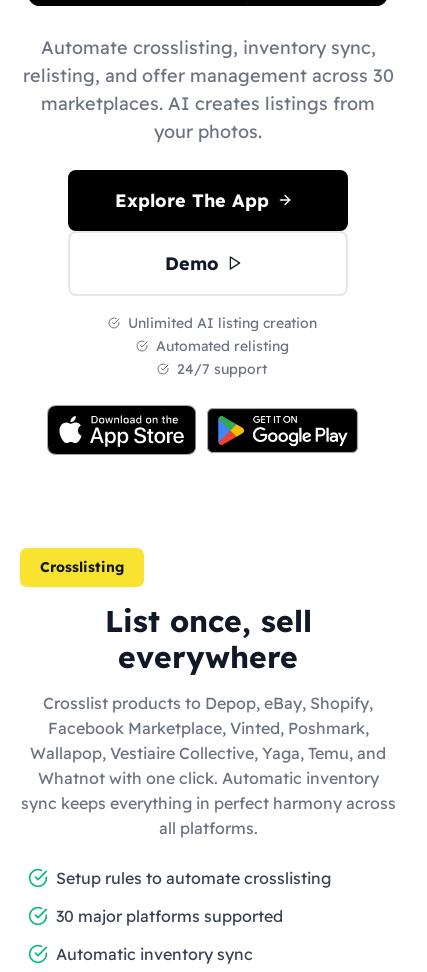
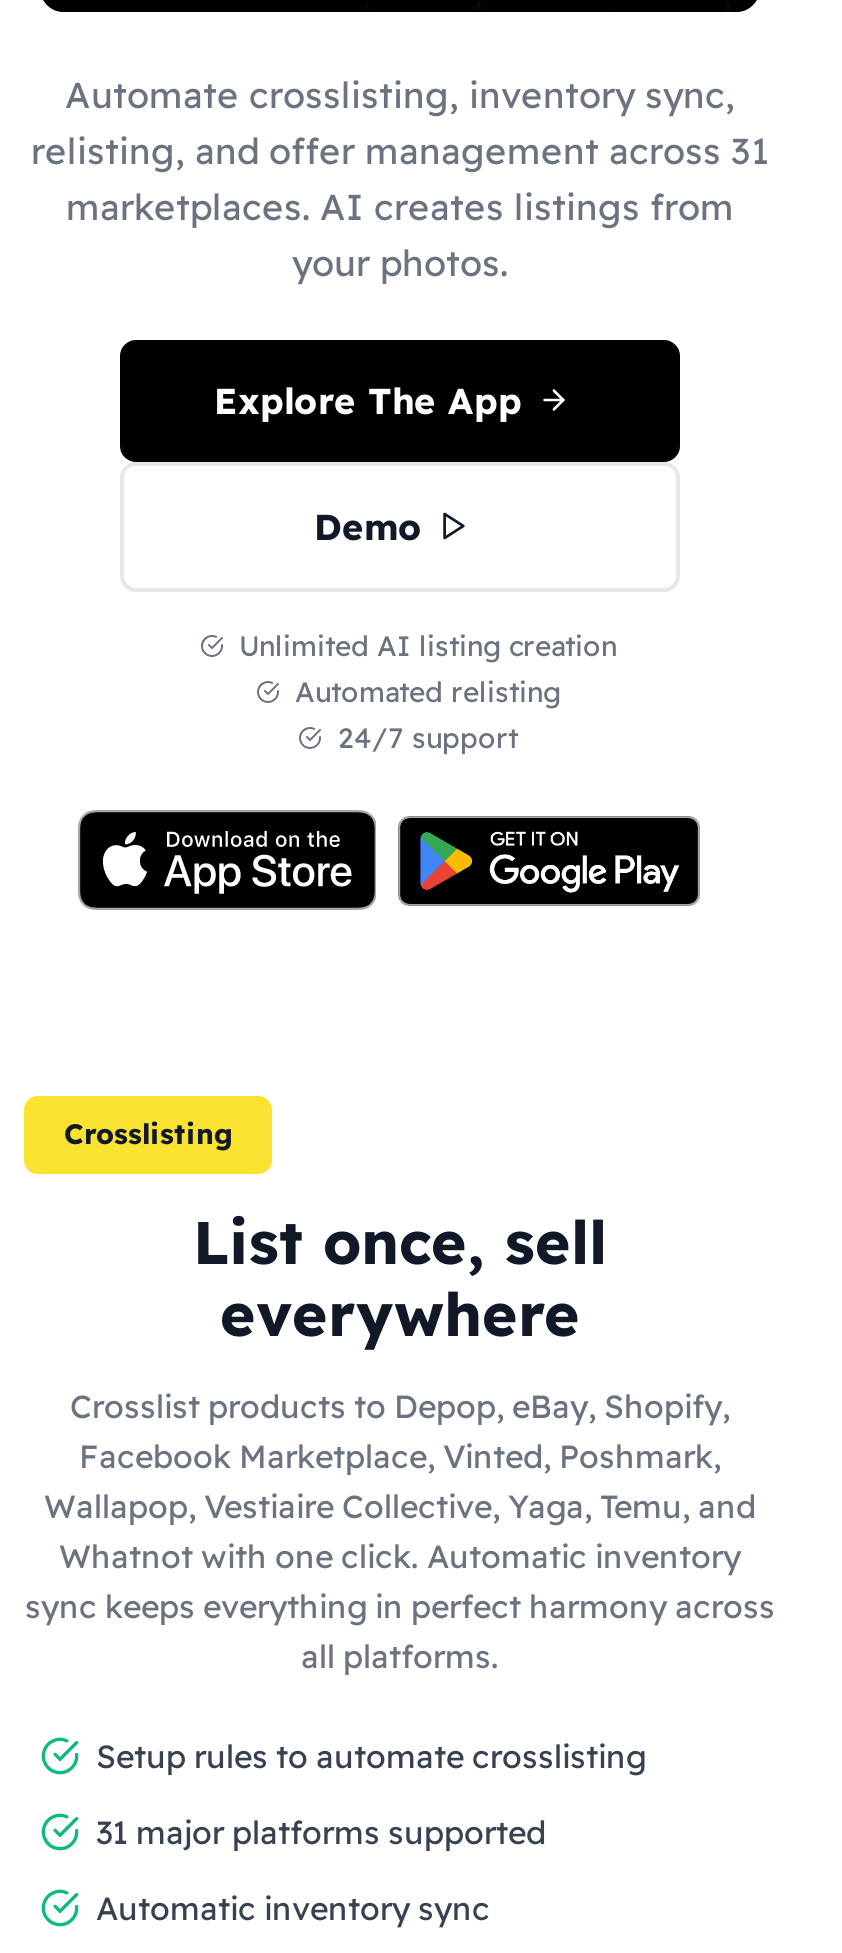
[22,63,393,86] relisting, and offer management across 30 -> [31,127,769,173] relisting, and offer management across 31
[56,905,283,925] 30 major platforms supported -> [96,1811,546,1851] 31 major platforms supported

